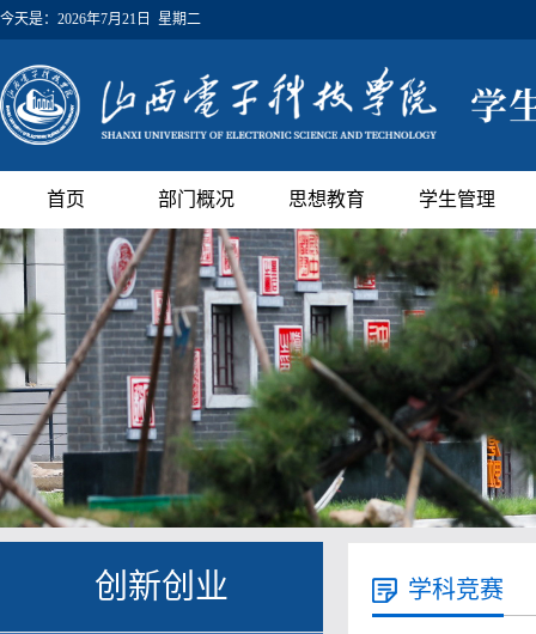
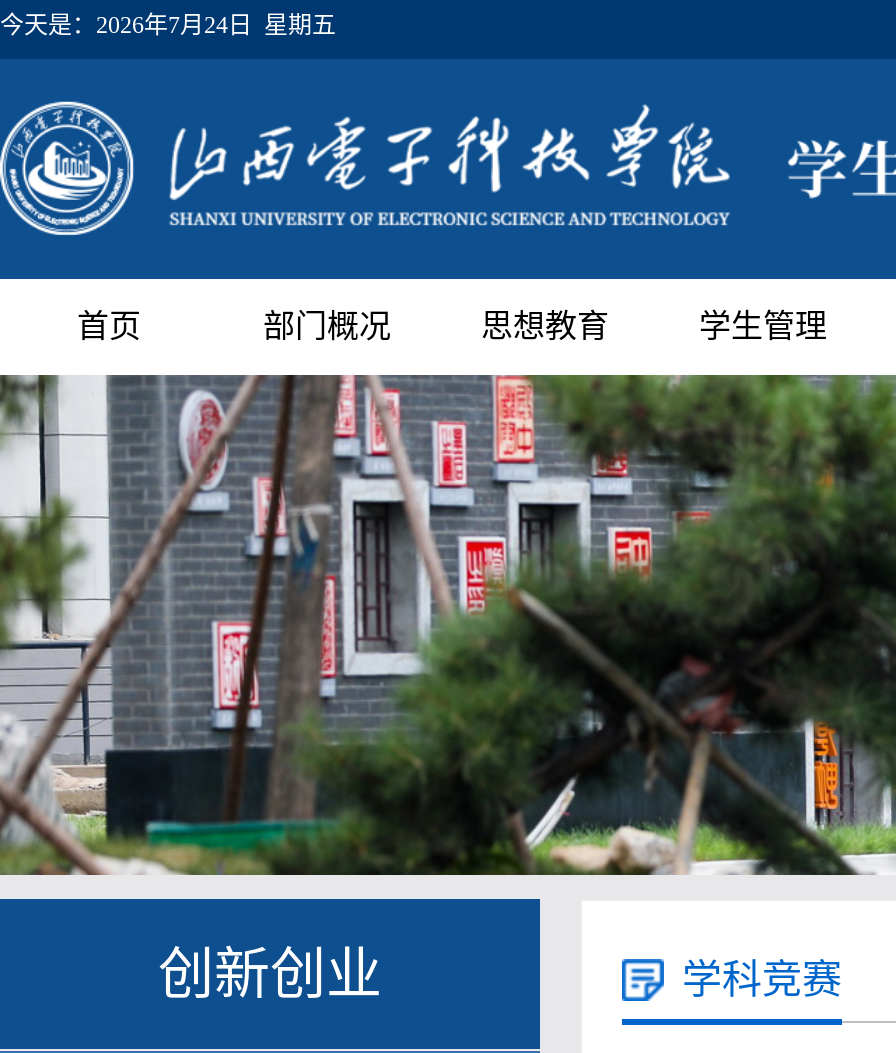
[0,11,201,28] 今天是：2026年7月21日 星期二 -> [0,11,336,39] 今天是：2026年7月24日 星期五

